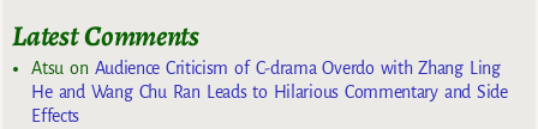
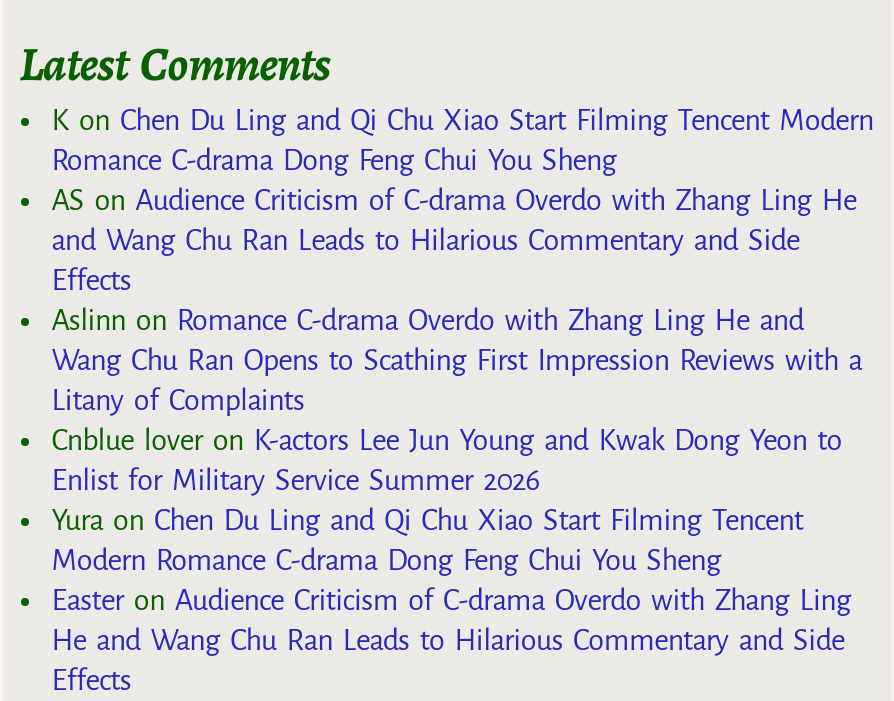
[31,59,500,78] Atsu on Audience Criticism of C-drama Overdo with Zhang Ling -> [51,104,873,616] K on Chen Du Ling and Qi Chu Xiao Start Filming Tencent Modern | Romance C-drama Dong Feng Chui You Sheng | AS on Audience Criticism of C-drama Overdo with Zhang Ling He | and Wang Chu Ran Leads to Hilarious Commentary and Side | Effects | Aslinn on Romance C-drama Overdo with Zhang Ling He and | Wang Chu Ran Opens to Scathing First Impression Reviews with a | Litany of Complaints | Cnblue lover on K-actors Lee Jun Young and Kwak Dong Yeon to | Enlist for Military Service Summer 2026 | Yura on Chen Du Ling and Qi Chu Xiao Start Filming Tencent | Modern Romance C-drama Dong Feng Chui You Sheng | Easter on Audience Criticism of C-drama Overdo with Zhang Ling

